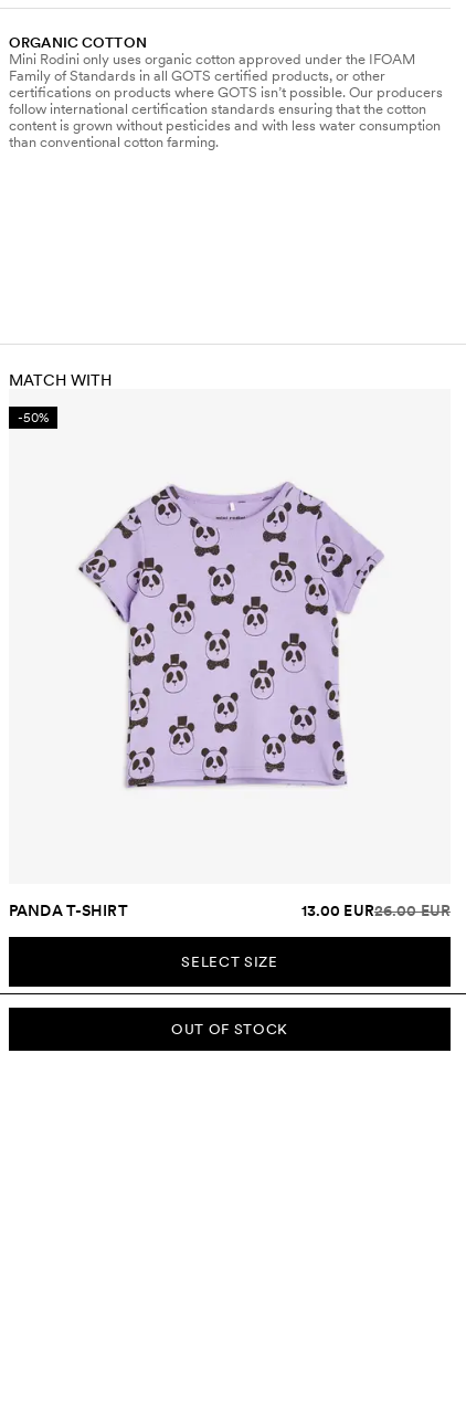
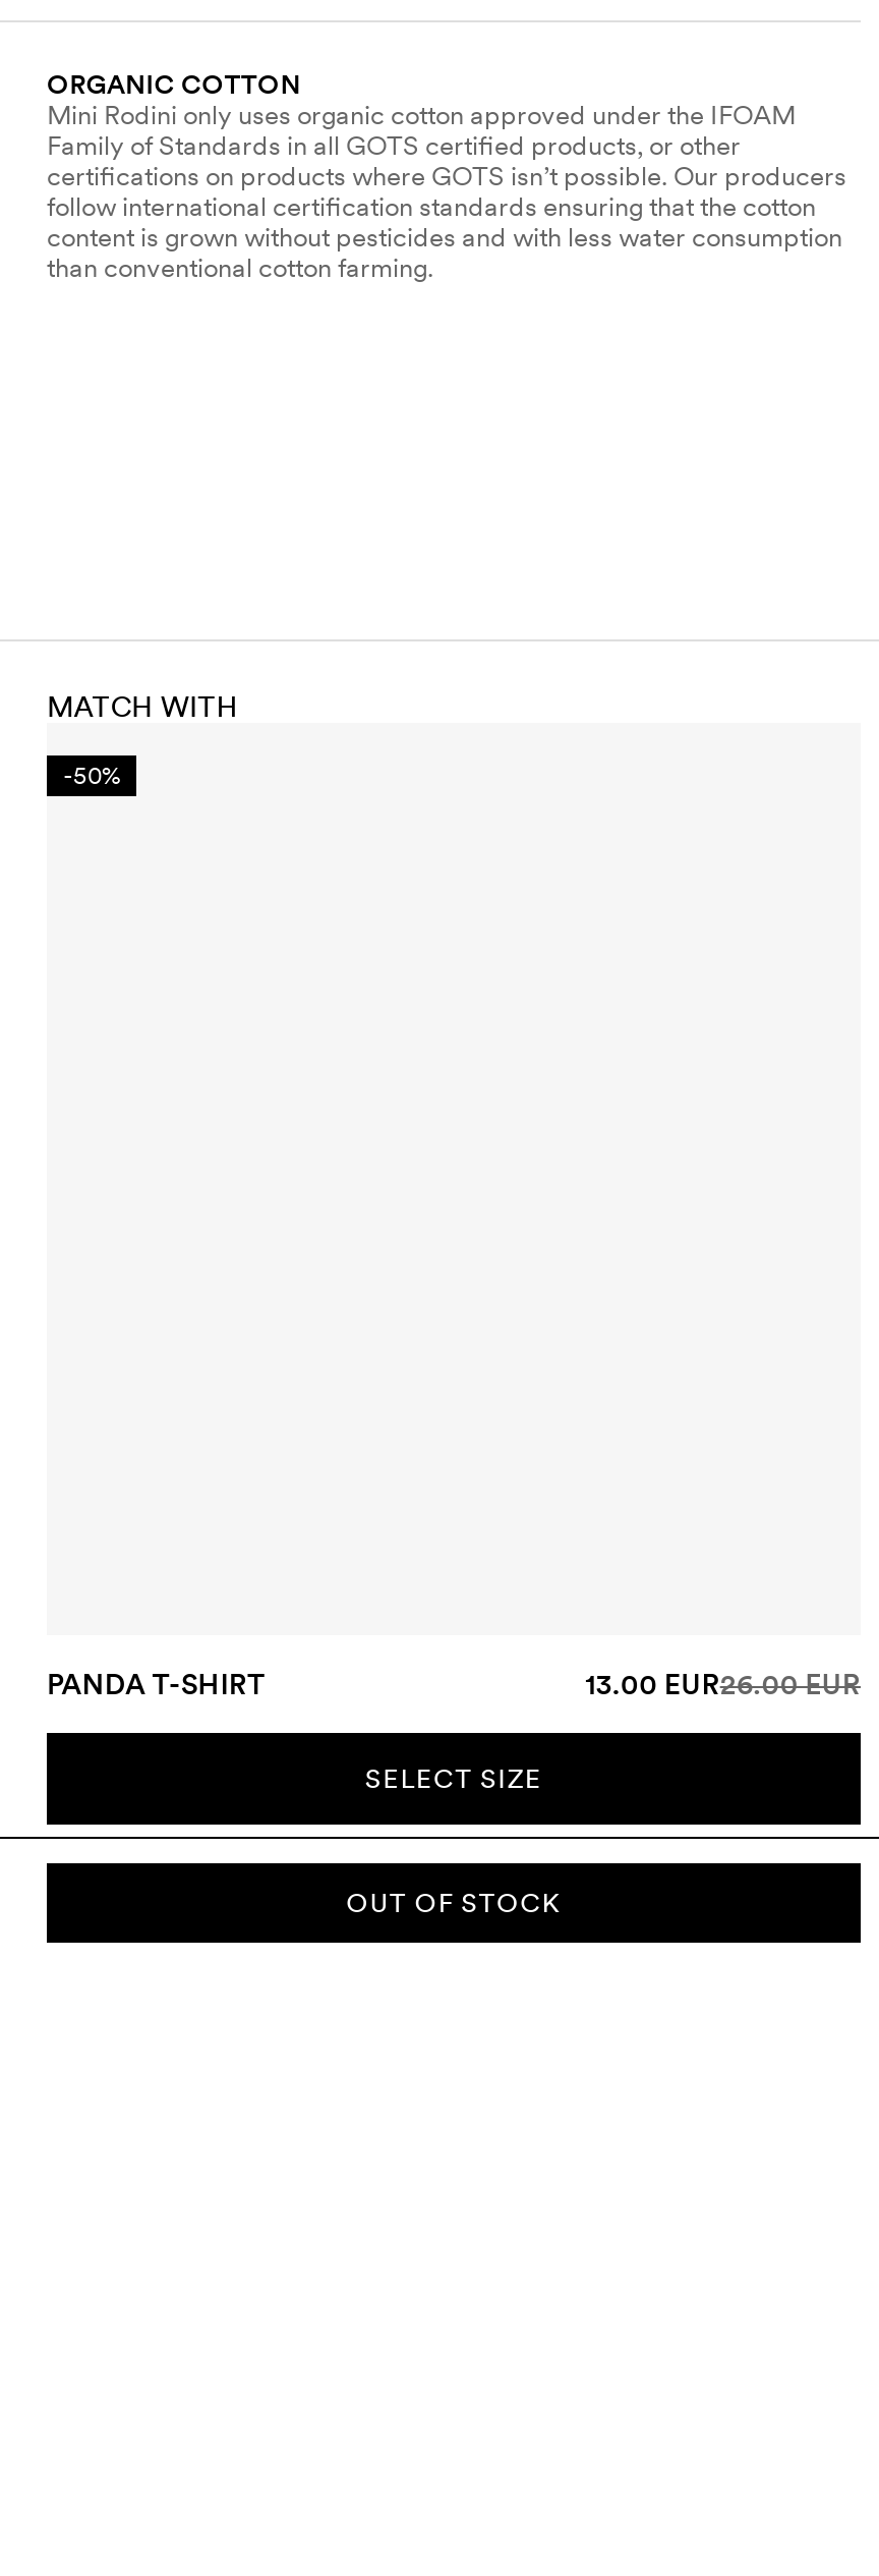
[77,482,384,789] [image] -> none

